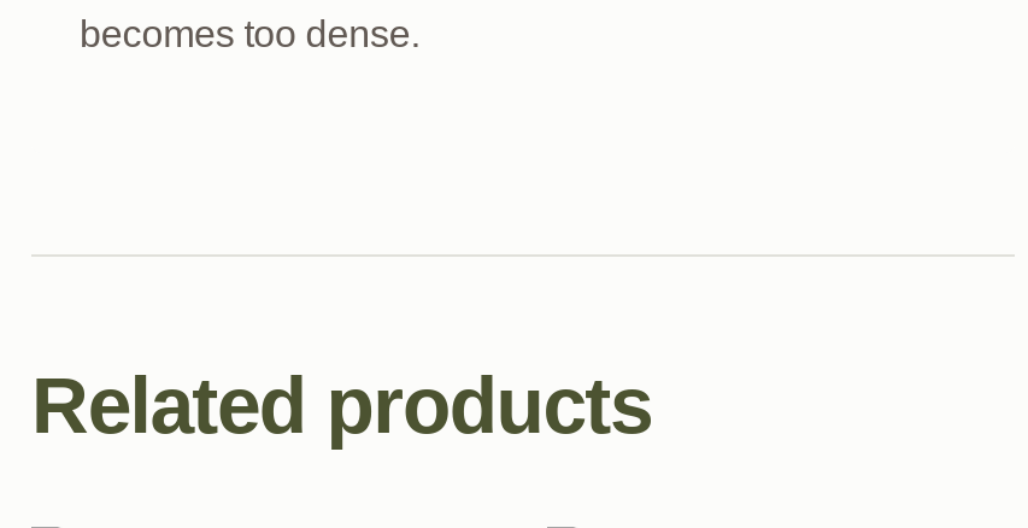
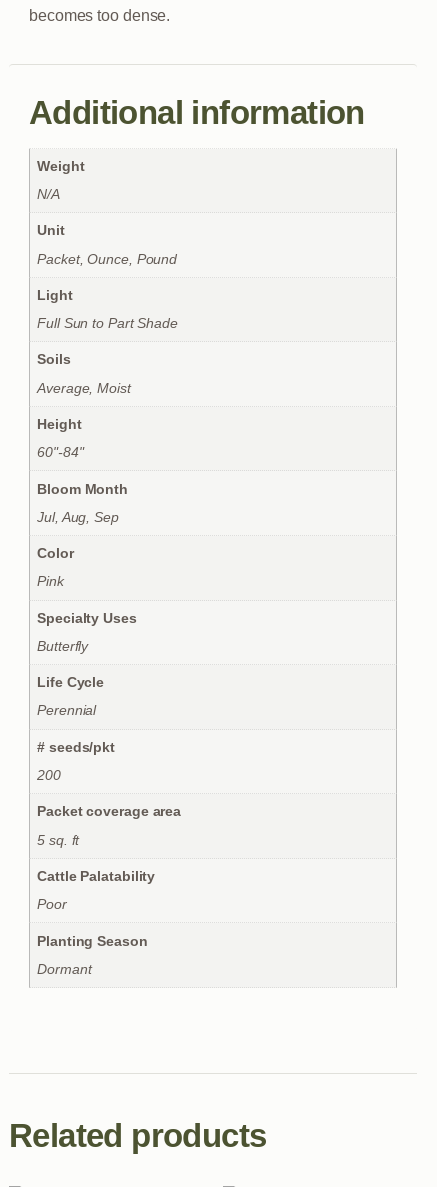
none -> [29,94,365,977] Additional information | Weight | N/A | Unit | Packet, Ounce, Pound | Light | Full Sun to Part Shade | Soils | Average, Moist | Height | 60"-84" | Bloom Month | Jul, Aug, Sep | Color | Pink | Specialty Uses | Butterfly | Life Cycle | Perennial | # seeds/pkt | 200 | Packet coverage area | 5 sq. ft | Cattle Palatability | Poor | Planting Season | Dormant

